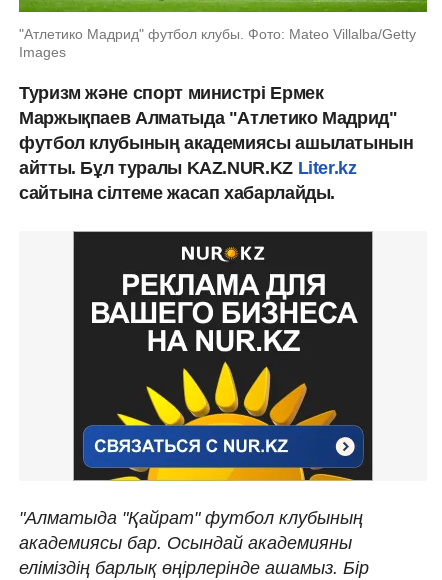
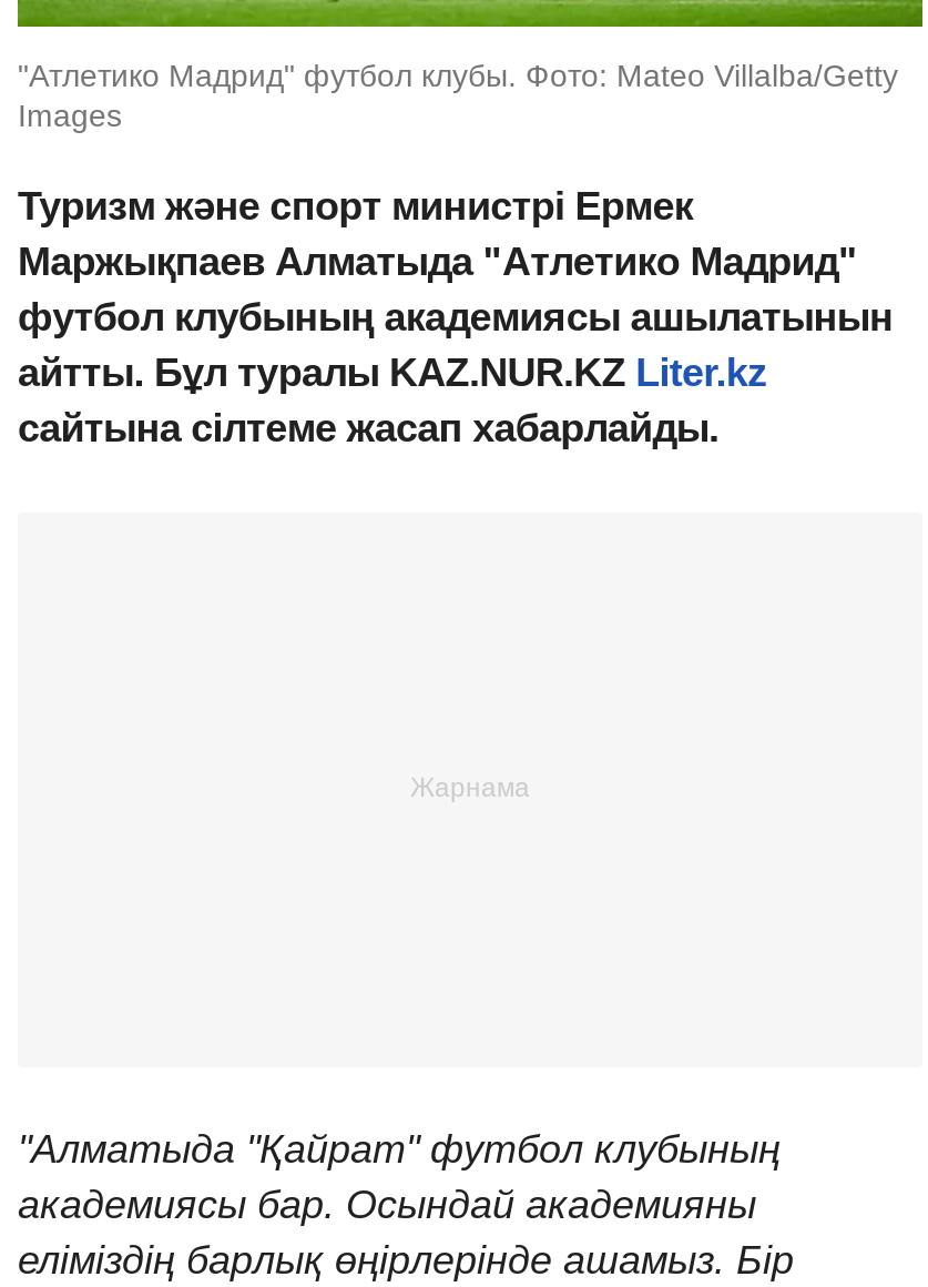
[72,231,374,482] [image] -> none

